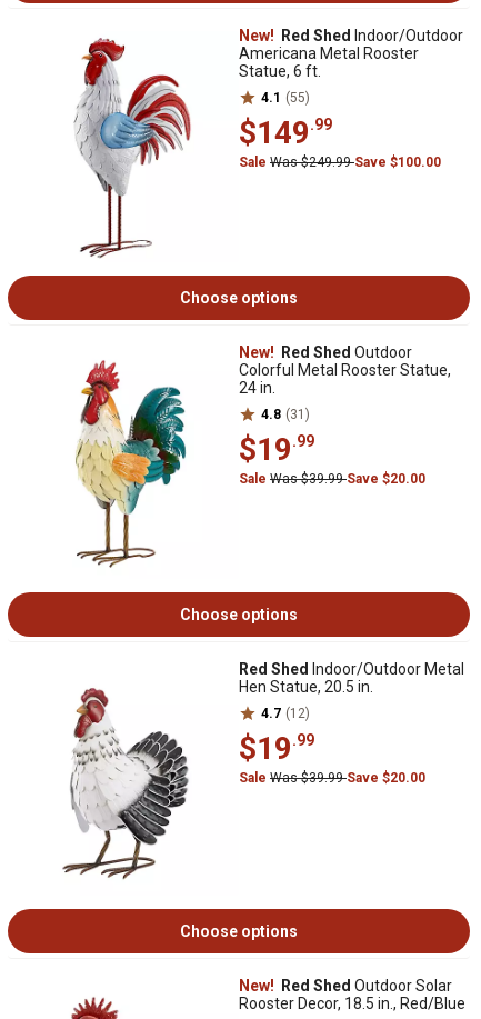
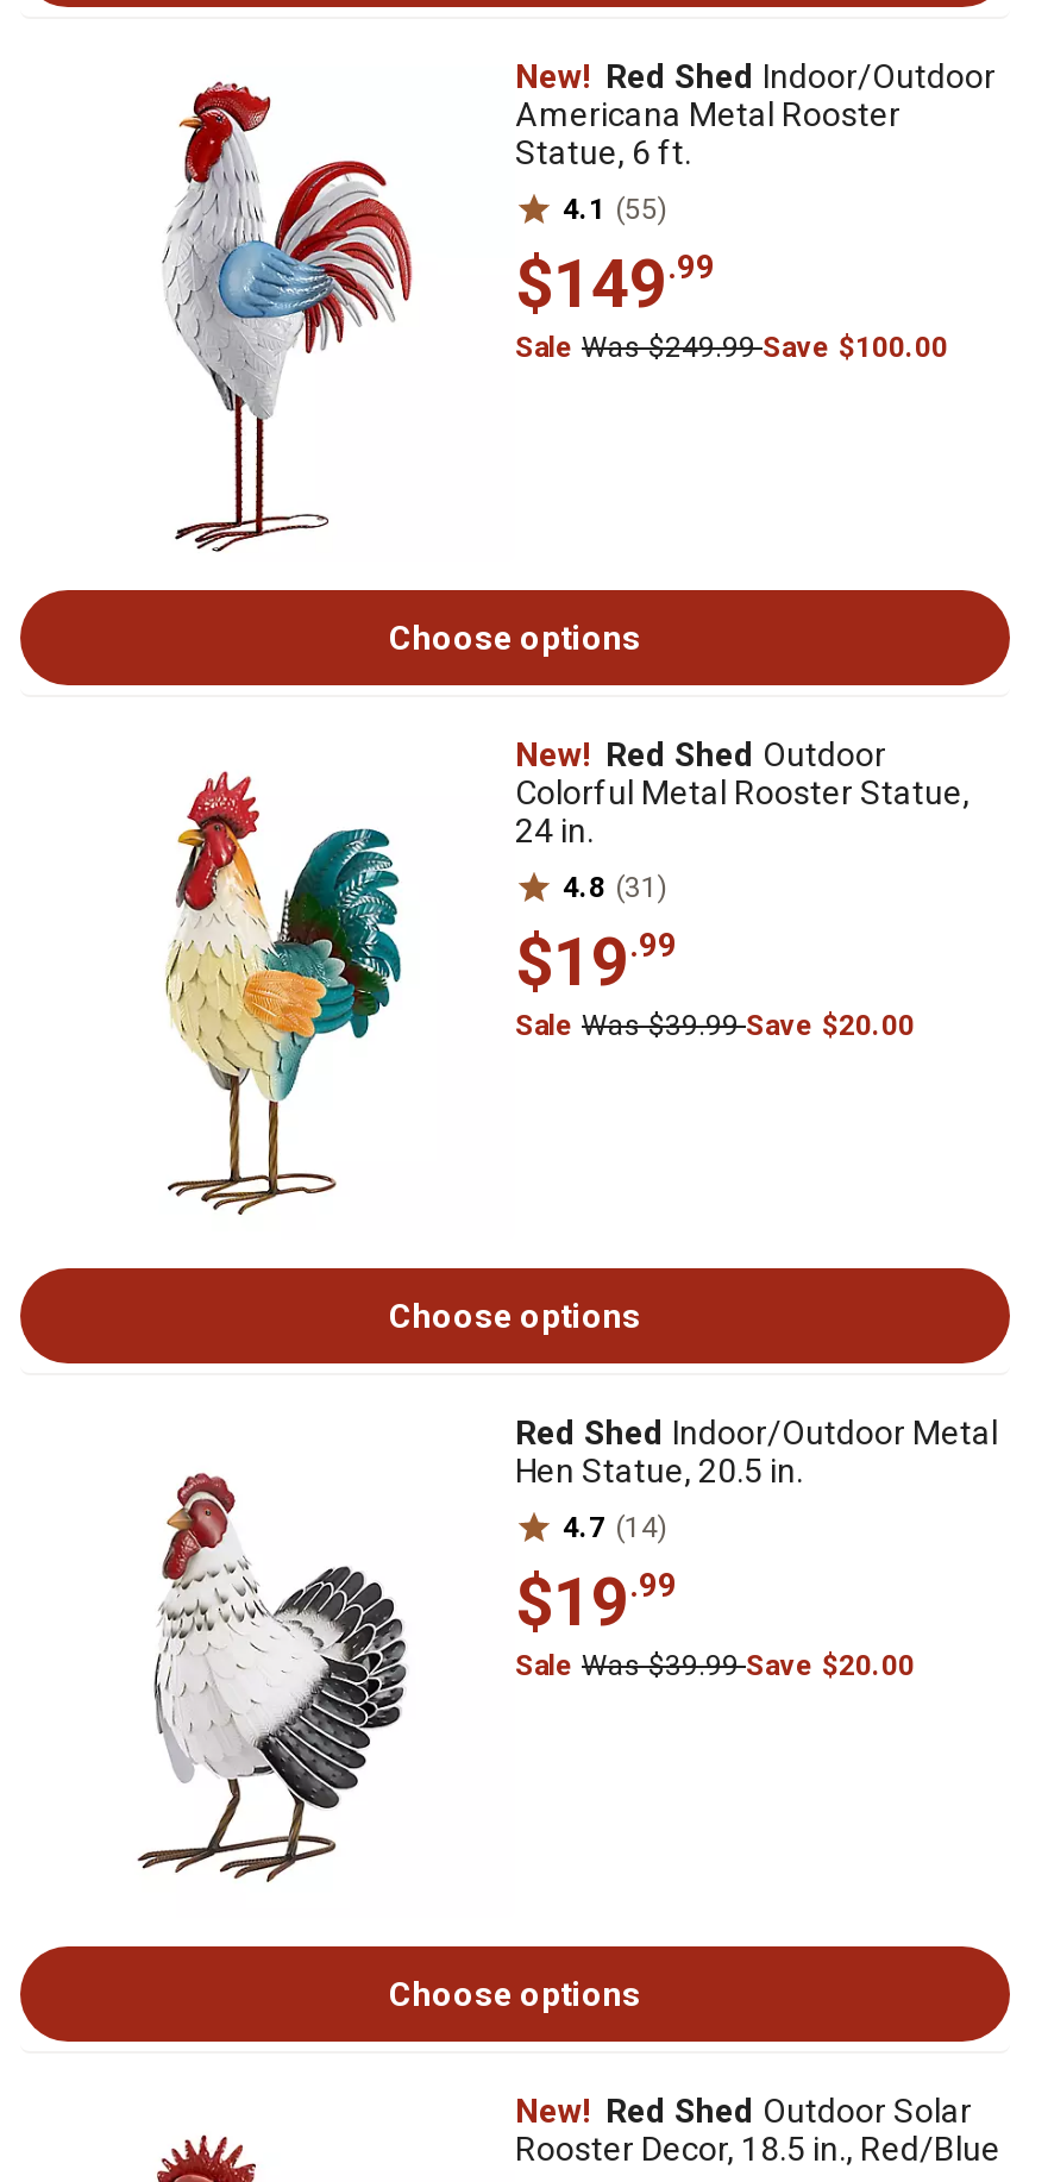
[261,706,310,721] 4.7 (12) -> [563,1511,667,1544] 4.7 (14)

